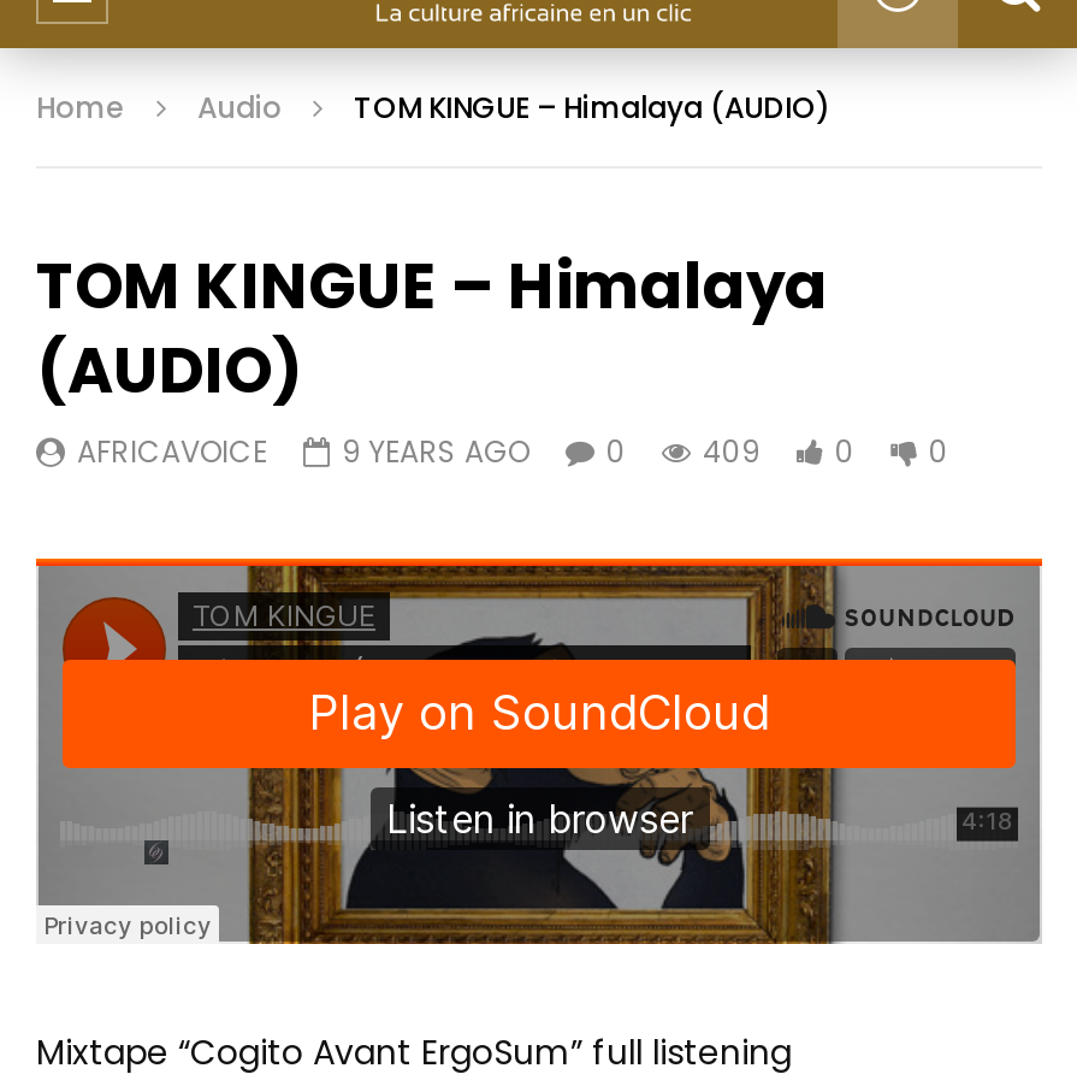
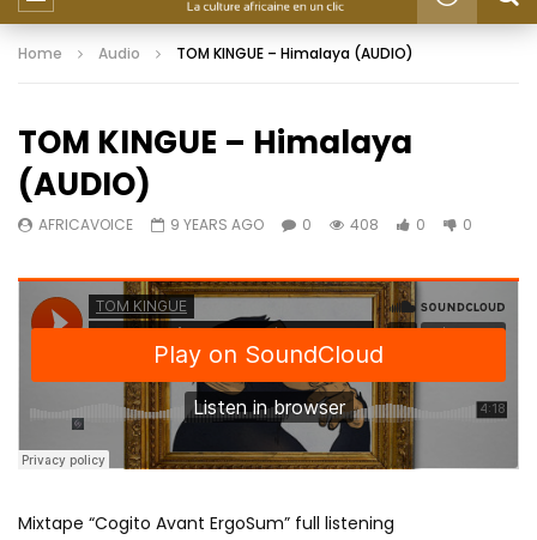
[77,431,948,472] AFRICAVOICE 9 YEARS AGO 0 409 0 0 -> [38,214,472,235] AFRICAVOICE 9 YEARS AGO 0 408 0 0

